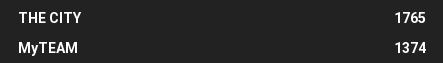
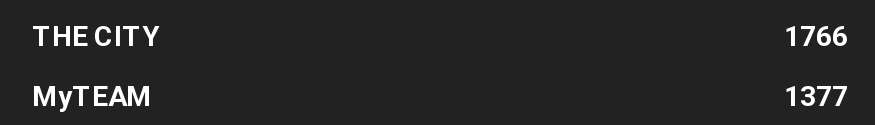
[394,9,426,25] 1765 -> [784,19,848,51] 1766
[394,39,426,55] 1374 -> [784,79,848,111] 1377

